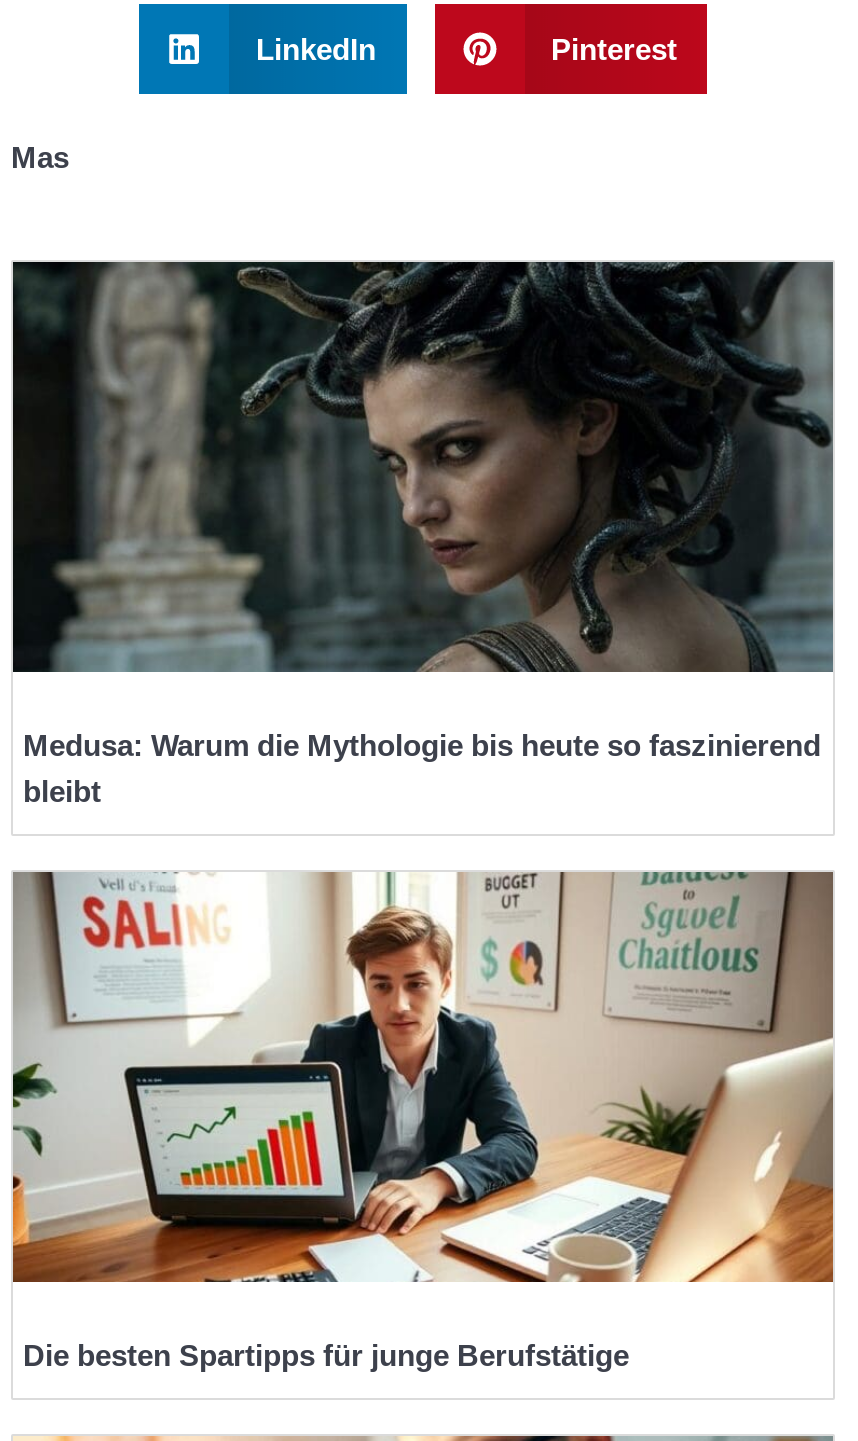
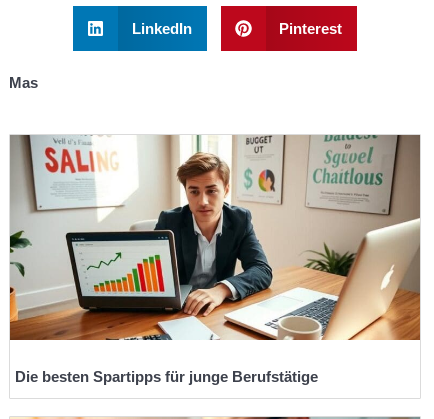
[11,259,835,809] [image] | Medusa: Warum die Mythologie bis heute so faszinierend | bleibt -> none

